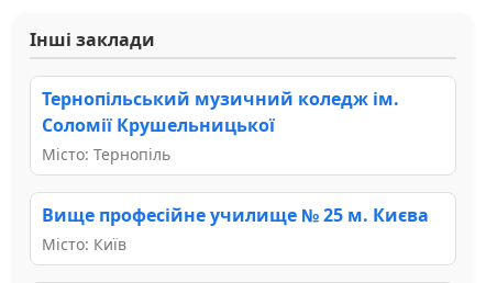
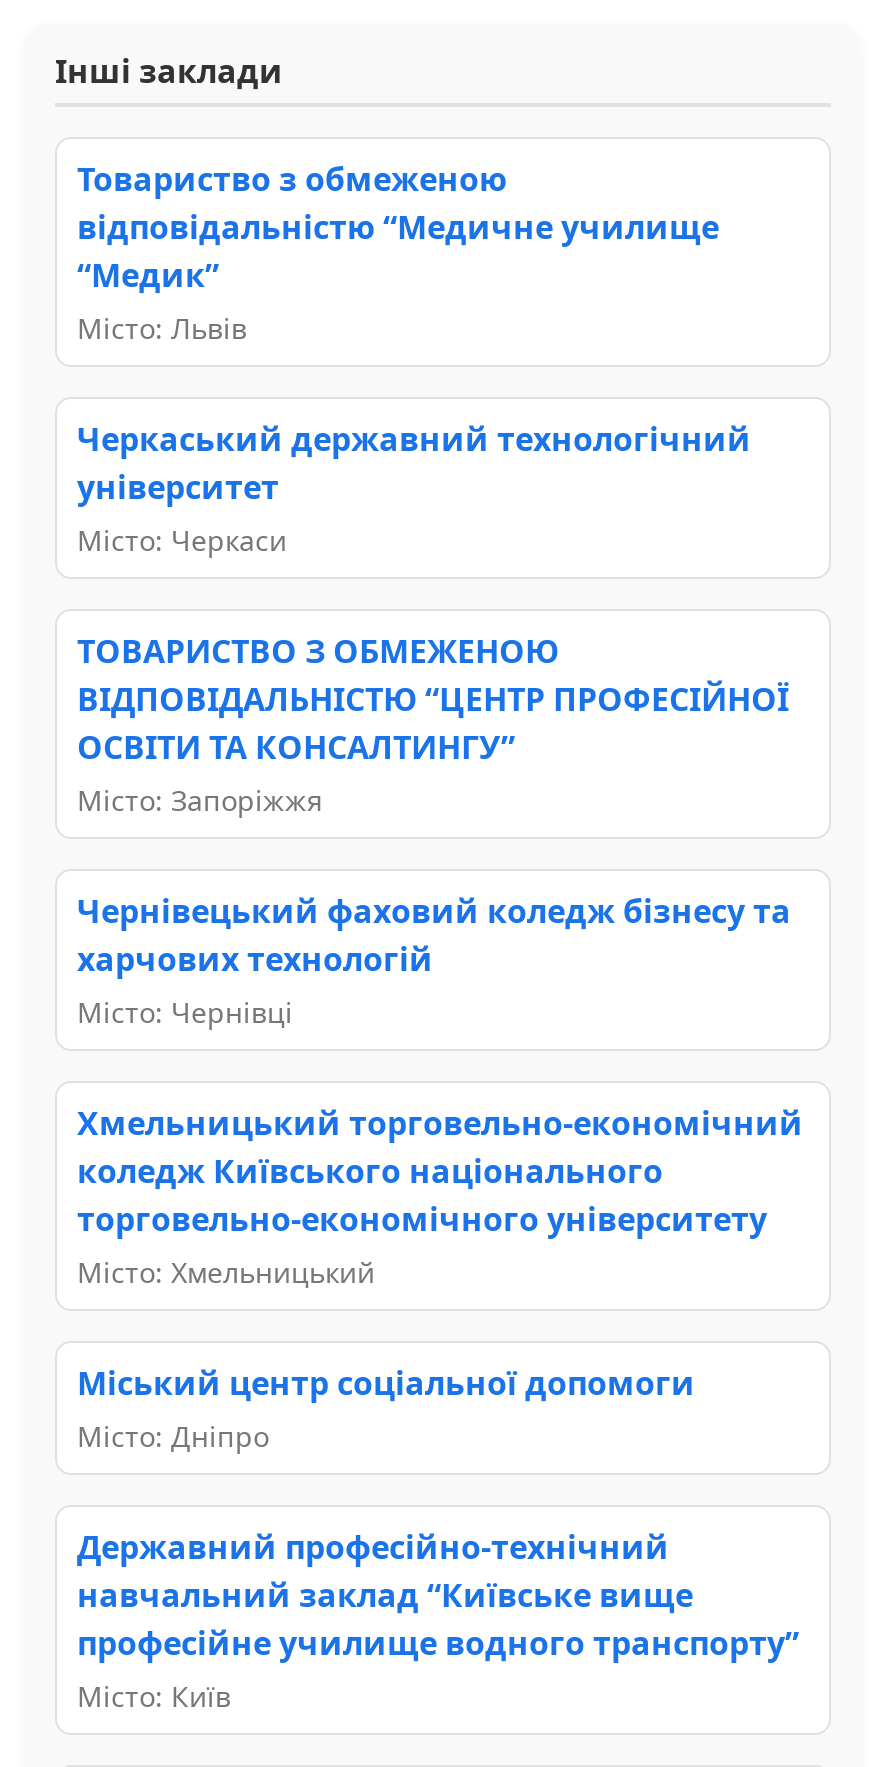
[42,86,429,227] Тернопільський музичний коледж ім. | Соломії Крушельницької | Місто: Тернопіль | Вище професійне училище № 25 м. Києва -> [77,156,803,1664] Товариство з обмеженою | відповідальністю “Медичне училище | “Медик” | Місто: Львів | Черкаський державний технологічний | університет | Місто: Черкаси | ТОВАРИСТВО З ОБМЕЖЕНОЮ | ВІДПОВІДАЛЬНІСТЮ “ЦЕНТР ПРОФЕСІЙНОЇ | ОСВІТИ ТА КОНСАЛТИНГУ” | Місто: Запоріжжя | Чернівецький фаховий коледж бізнесу та | харчових технологій | Місто: Чернівці | Хмельницький торговельно-економічний | коледж Київського національного | торговельно-економічного університету | Місто: Хмельницький | Міський центр соціальної допомоги | Місто: Дніпро | Державний професійно-технічний | навчальний заклад “Київське вище | професійне училище водного транспорту”

